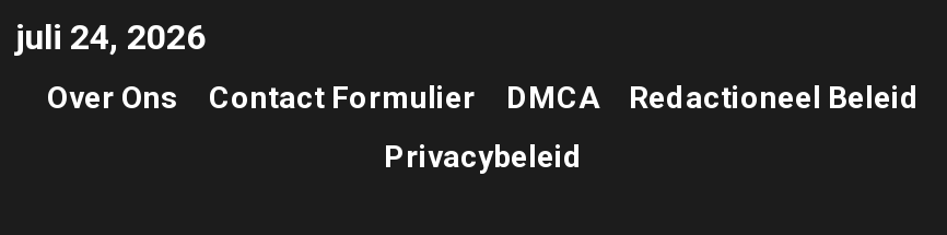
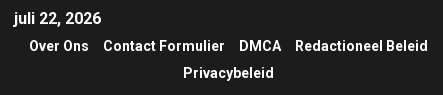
[15,17,206,59] juli 24, 2026 -> [14,9,101,28] juli 22, 2026

